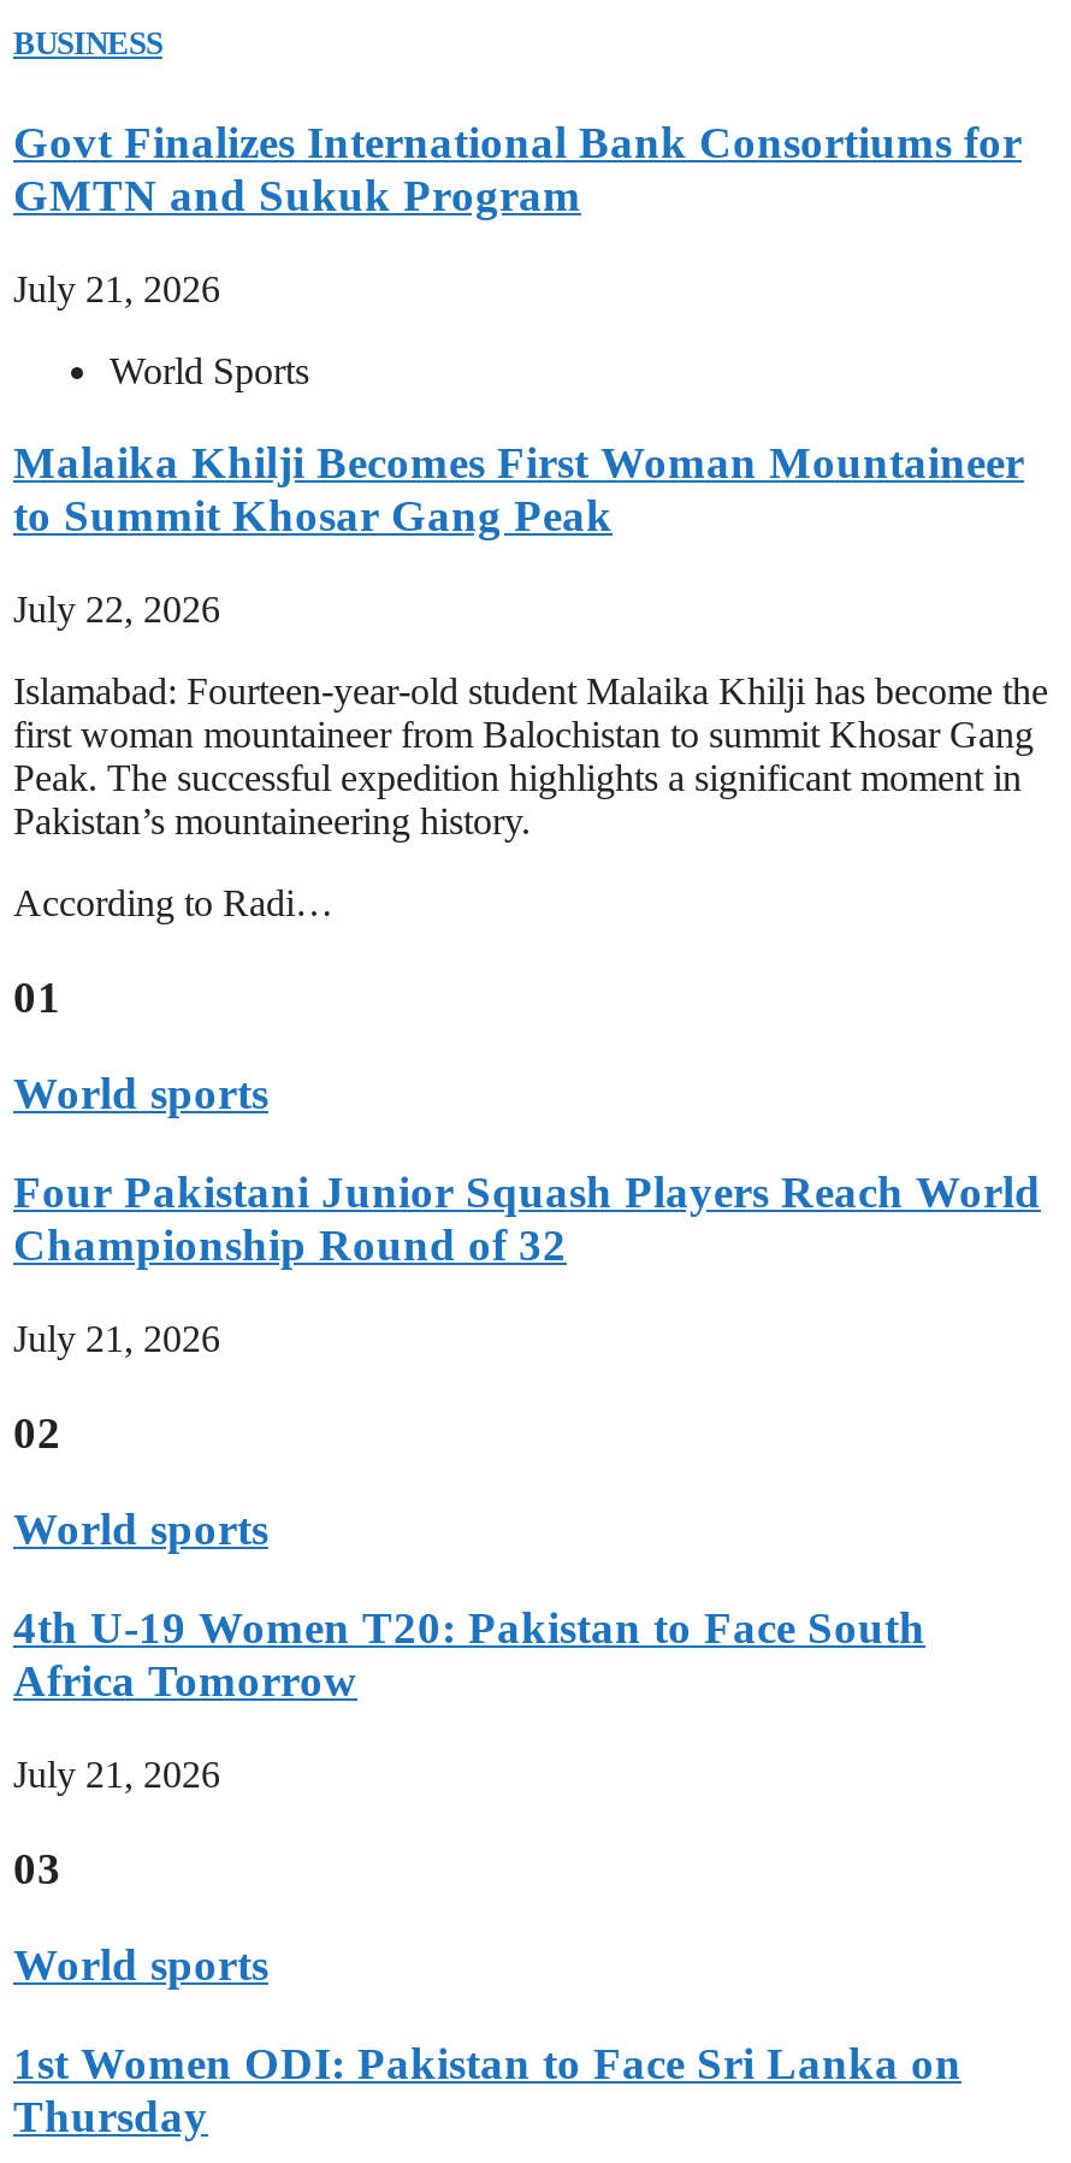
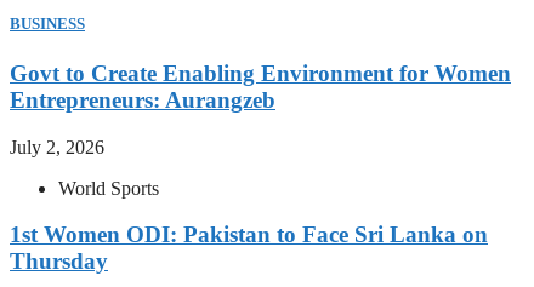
[13,117,1022,220] Govt Finalizes International Bank Consortiums for | GMTN and Sukuk Program -> [10,60,511,112] Govt to Create Enabling Environment for Women | Entrepreneurs: Aurangzeb
[13,267,220,308] July 21, 2026 -> [10,136,104,157] July 2, 2026
[13,438,1048,1990] Malaika Khilji Becomes First Woman Mountaineer | to Summit Khosar Gang Peak | July 22, 2026 | Islamabad: Fourteen-year-old student Malaika Khilji has become the | first woman mountaineer from Balochistan to summit Khosar Gang | Peak. The successful expedition highlights a significant moment in | Pakistan’s mountaineering history. | According to Radi… | 01 | World sports | Four Pakistani Junior Squash Players Reach World | Championship Round of 32 | July 21, 2026 | 02 | World sports | 4th U-19 Women T20: Pakistan to Face South | Africa Tomorrow | July 21, 2026 | 03 | World sports -> none

